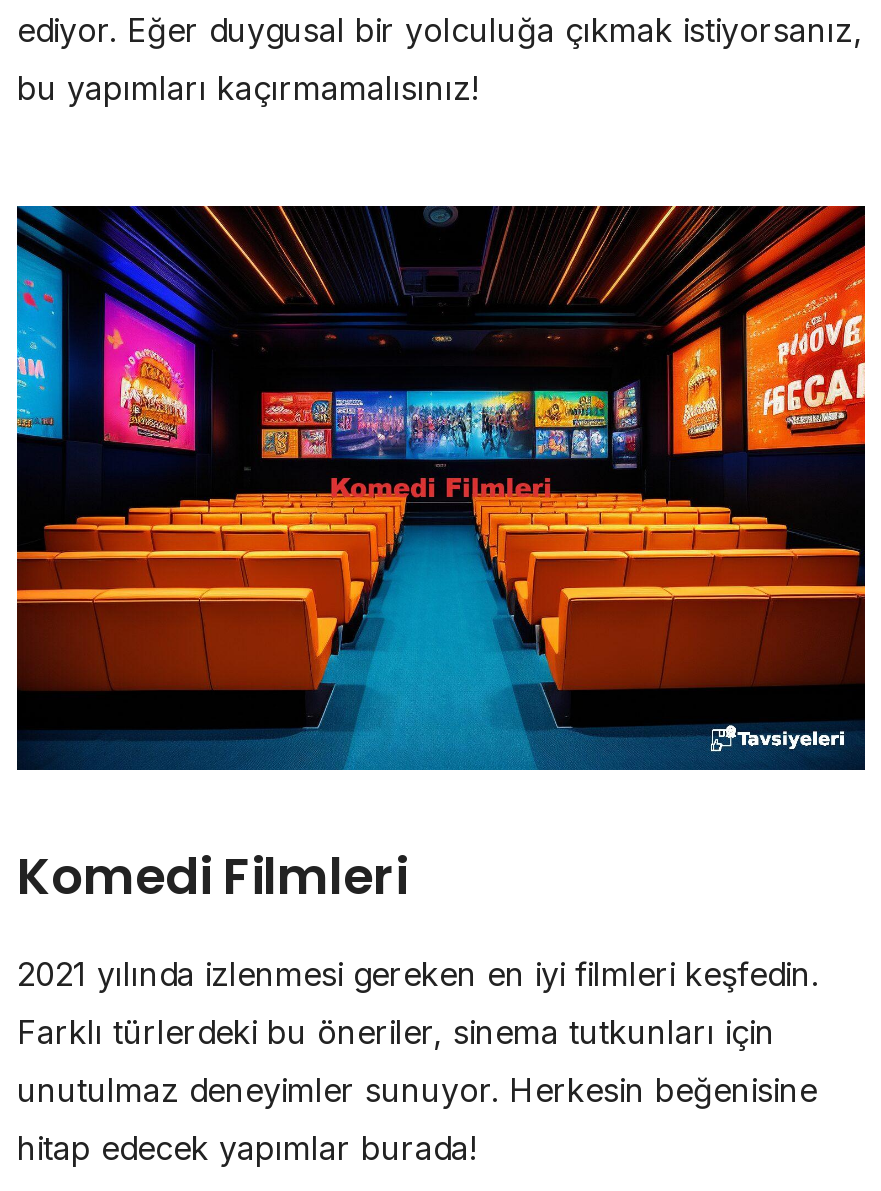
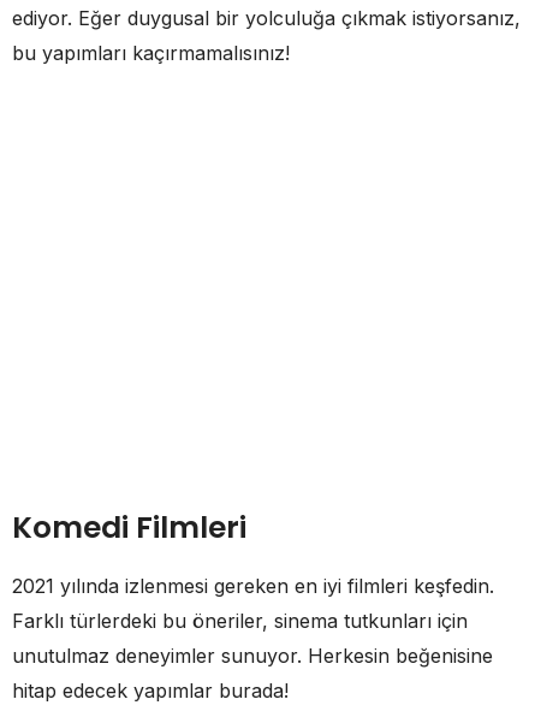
[15,204,867,772] [image] -> none

